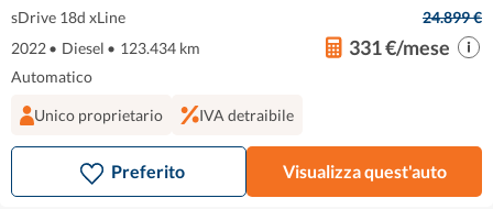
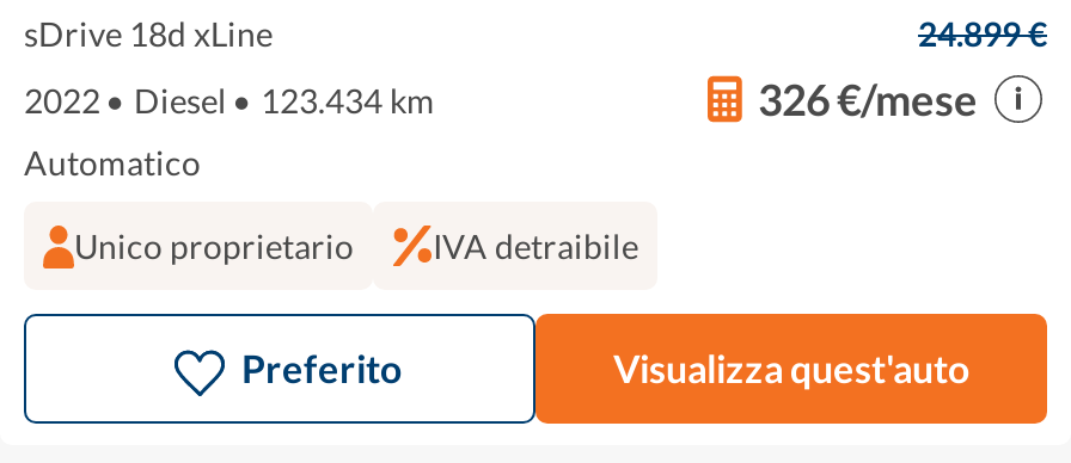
[349,35,450,59] 331 €/mese -> [758,72,978,124] 326 €/mese

